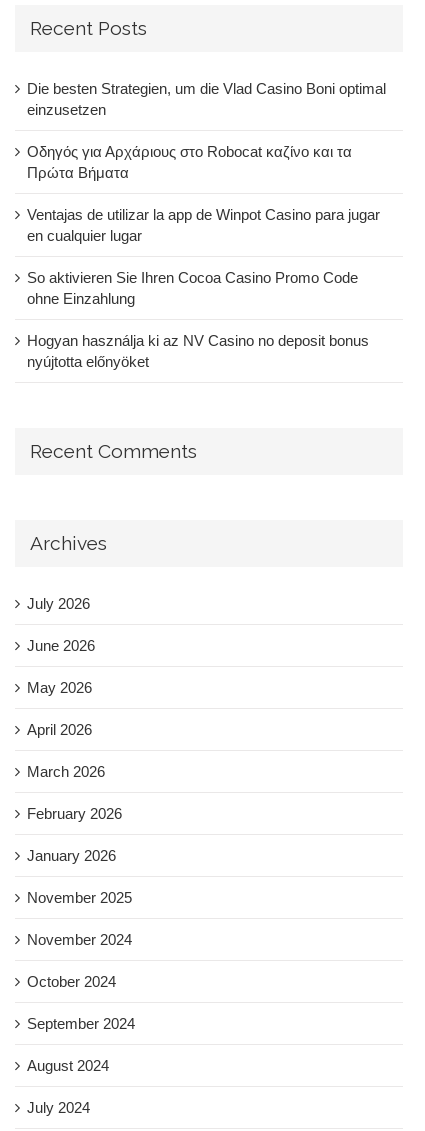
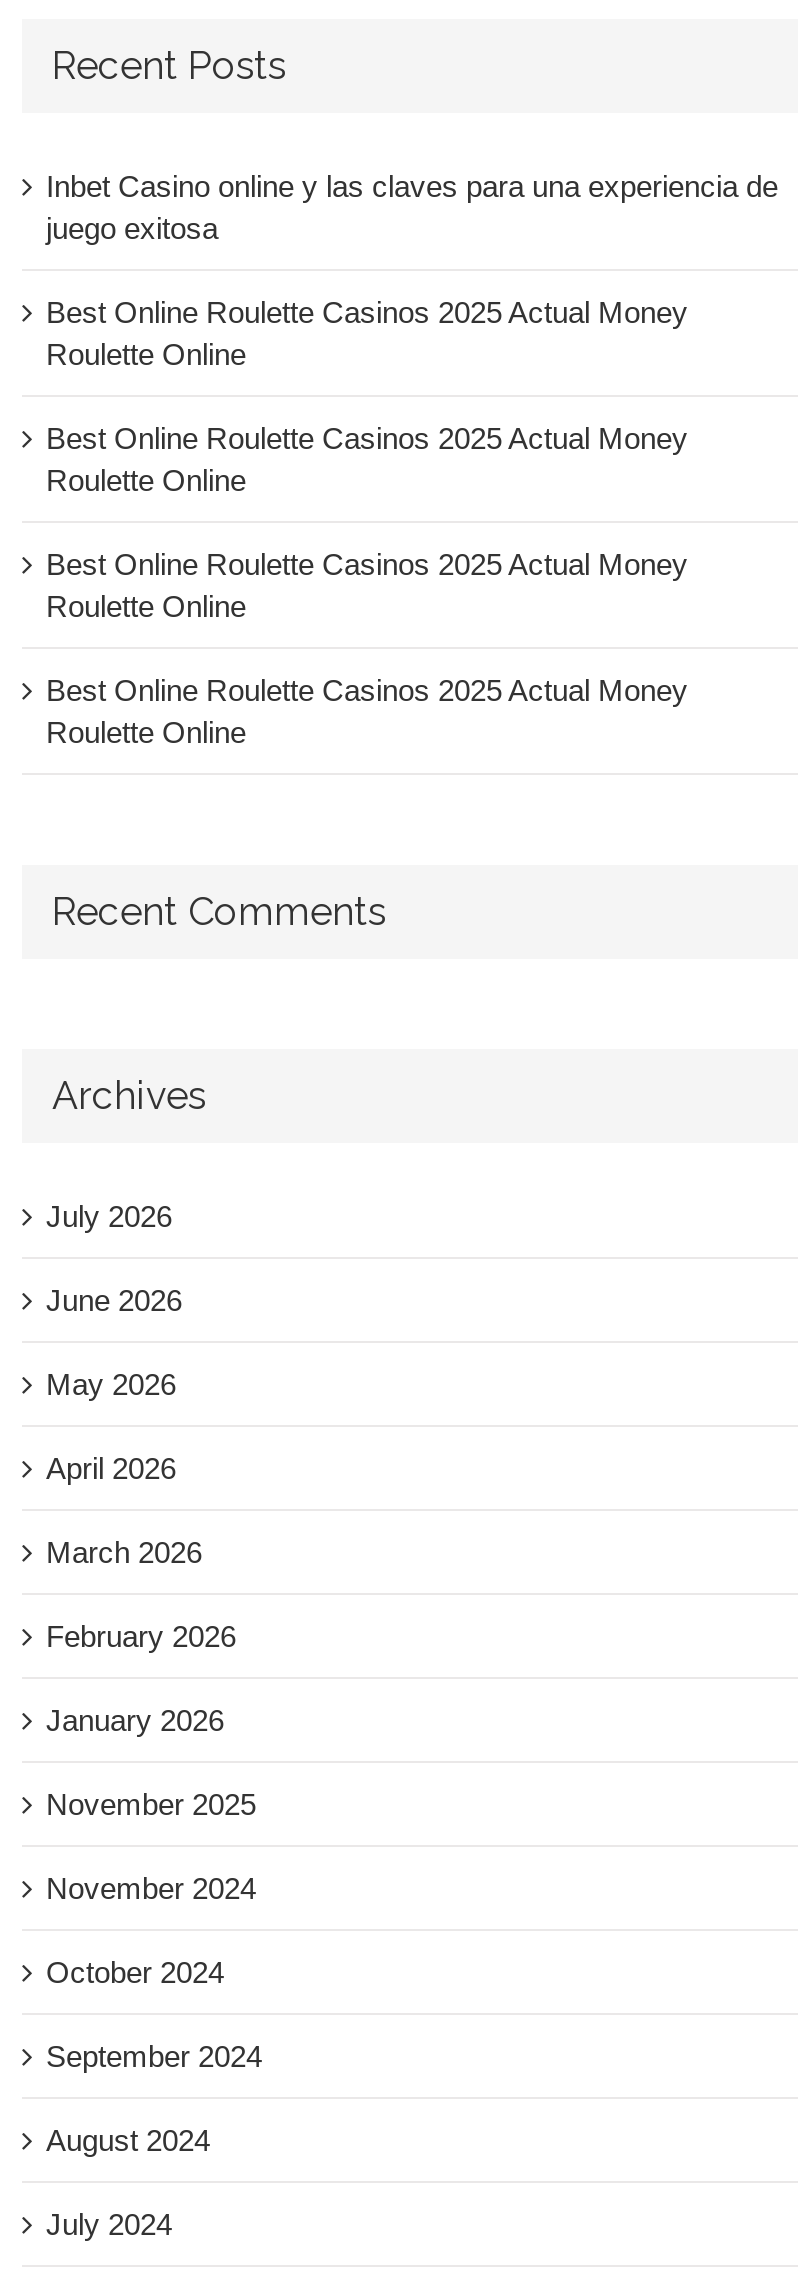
[27,80,386,118] Die besten Strategien, um die Vlad Casino Boni optimal | einzusetzen -> [46,169,778,245] Inbet Casino online y las claves para una experiencia de | juego exitosa
[27,143,352,181] Οδηγός για Αρχάριους στο Robocat καζίνο και τα | Πρώτα Βήματα -> [46,295,688,371] Best Online Roulette Casinos 2025 Actual Money | Roulette Online
[27,206,380,244] Ventajas de utilizar la app de Winpot Casino para jugar | en cualquier lugar -> [46,421,688,497] Best Online Roulette Casinos 2025 Actual Money | Roulette Online
[27,269,358,307] So aktivieren Sie Ihren Cocoa Casino Promo Code | ohne Einzahlung -> [46,547,688,623] Best Online Roulette Casinos 2025 Actual Money | Roulette Online
[27,332,369,370] Hogyan használja ki az NV Casino no deposit bonus | nyújtotta előnyöket -> [46,673,688,749] Best Online Roulette Casinos 2025 Actual Money | Roulette Online

